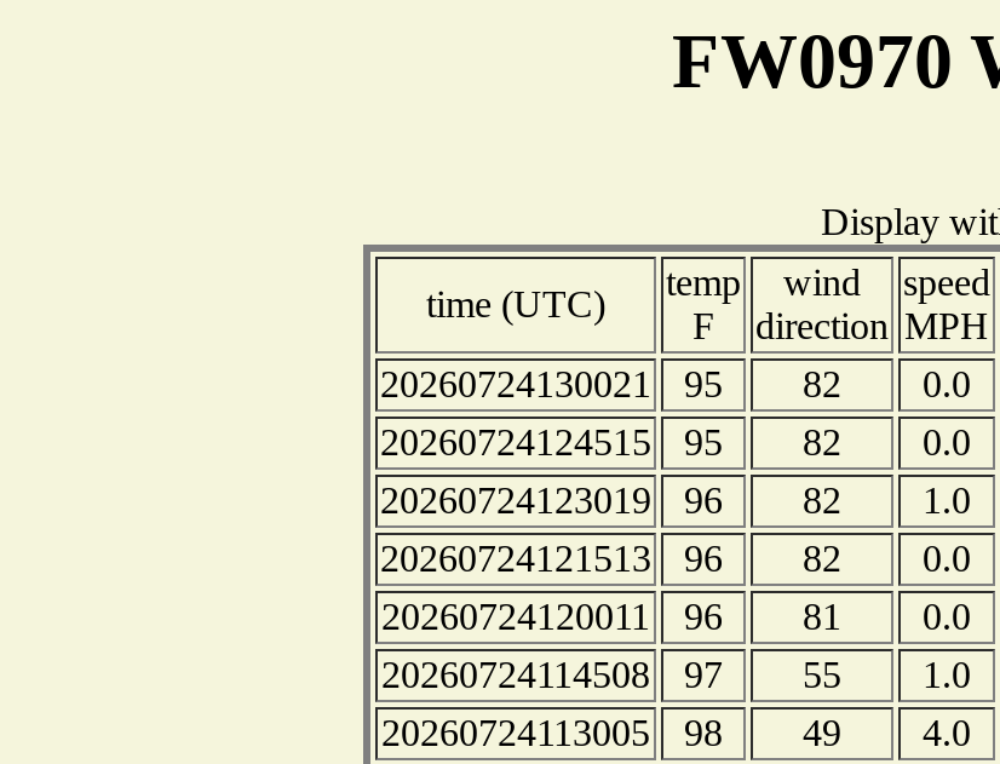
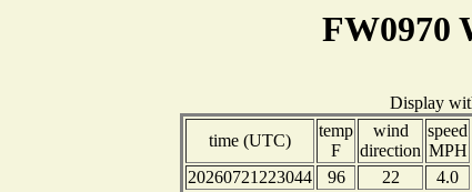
[380,364,971,522] 20260724130021 | 95 | 82 | 0.0 | 20260724124515 | 95 | 82 | 0.0 | 20260724123019 -> [188,168,312,187] 20260721223044
[380,480,971,754] 82 | 1.0 | 20260724121513 | 96 | 82 | 0.0 | 20260724120011 | 96 | 81 | 0.0 | 20260724114508 | 97 | 55 | 1.0 | 20260724113005 | 98 | 49 -> [381,168,399,187] 22

